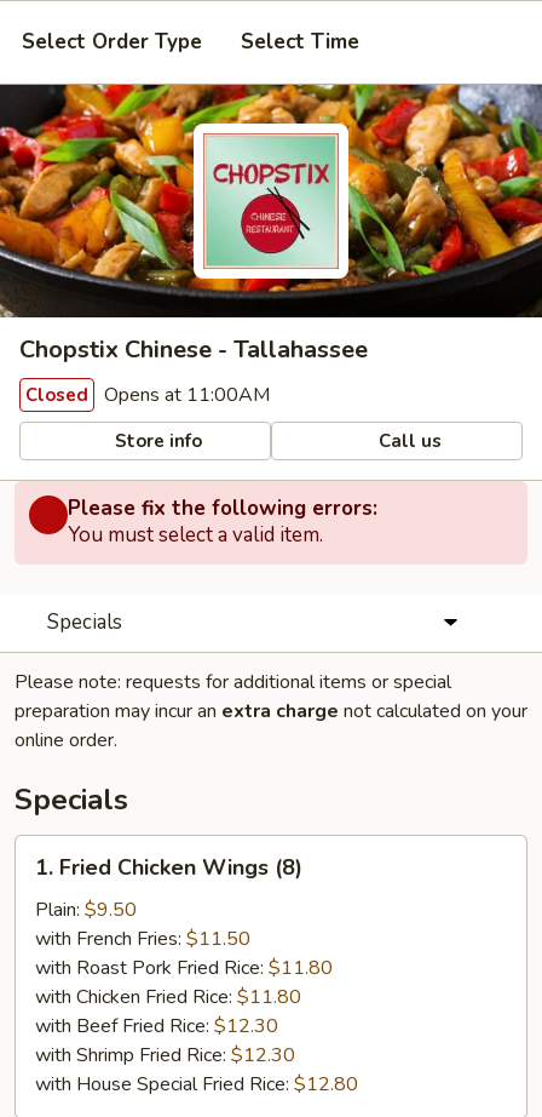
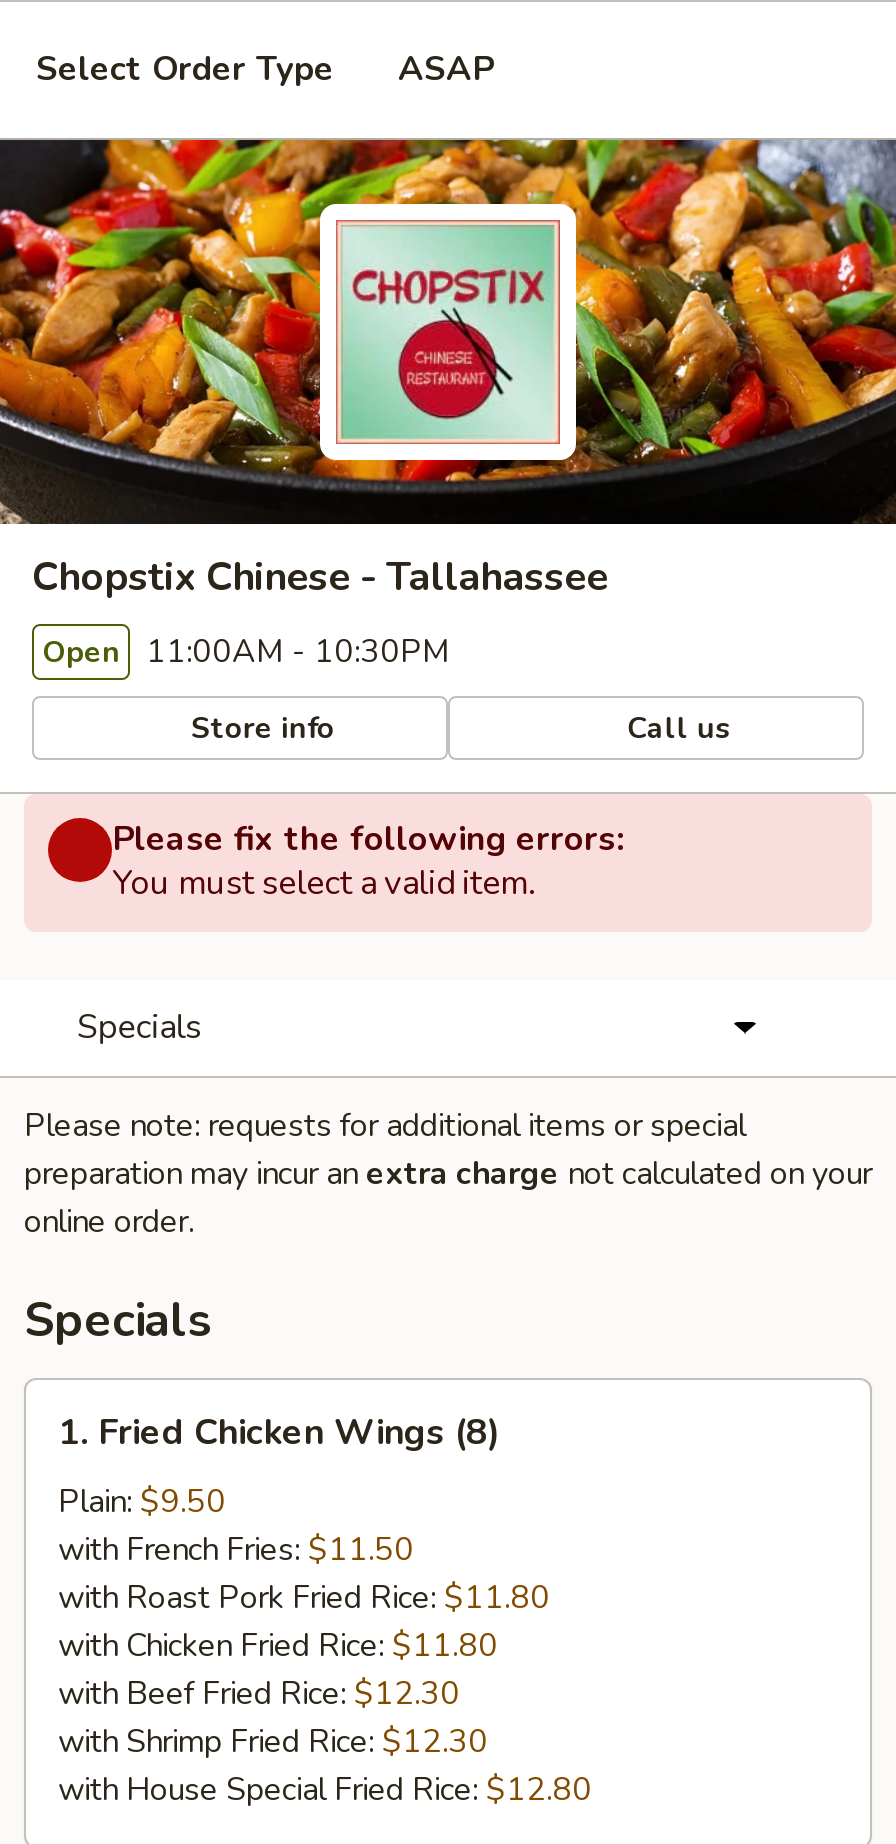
[241,28,359,56] Select Time -> [398,46,494,92] ASAP
[25,382,270,408] Closed Opens at 11:00AM -> [42,630,450,674] Open 11:00AM - 10:30PM

